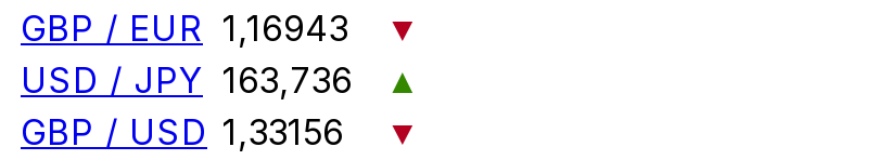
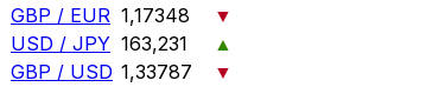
[21,7,348,50] GBP / EUR 1,16943 -> [11,4,190,27] GBP / EUR 1,17348
[21,59,353,102] USD / JPY 163,736 -> [11,32,187,56] USD / JPY 163,231
[21,111,344,154] GBP / USD 1,33156 -> [11,60,192,84] GBP / USD 1,33787

